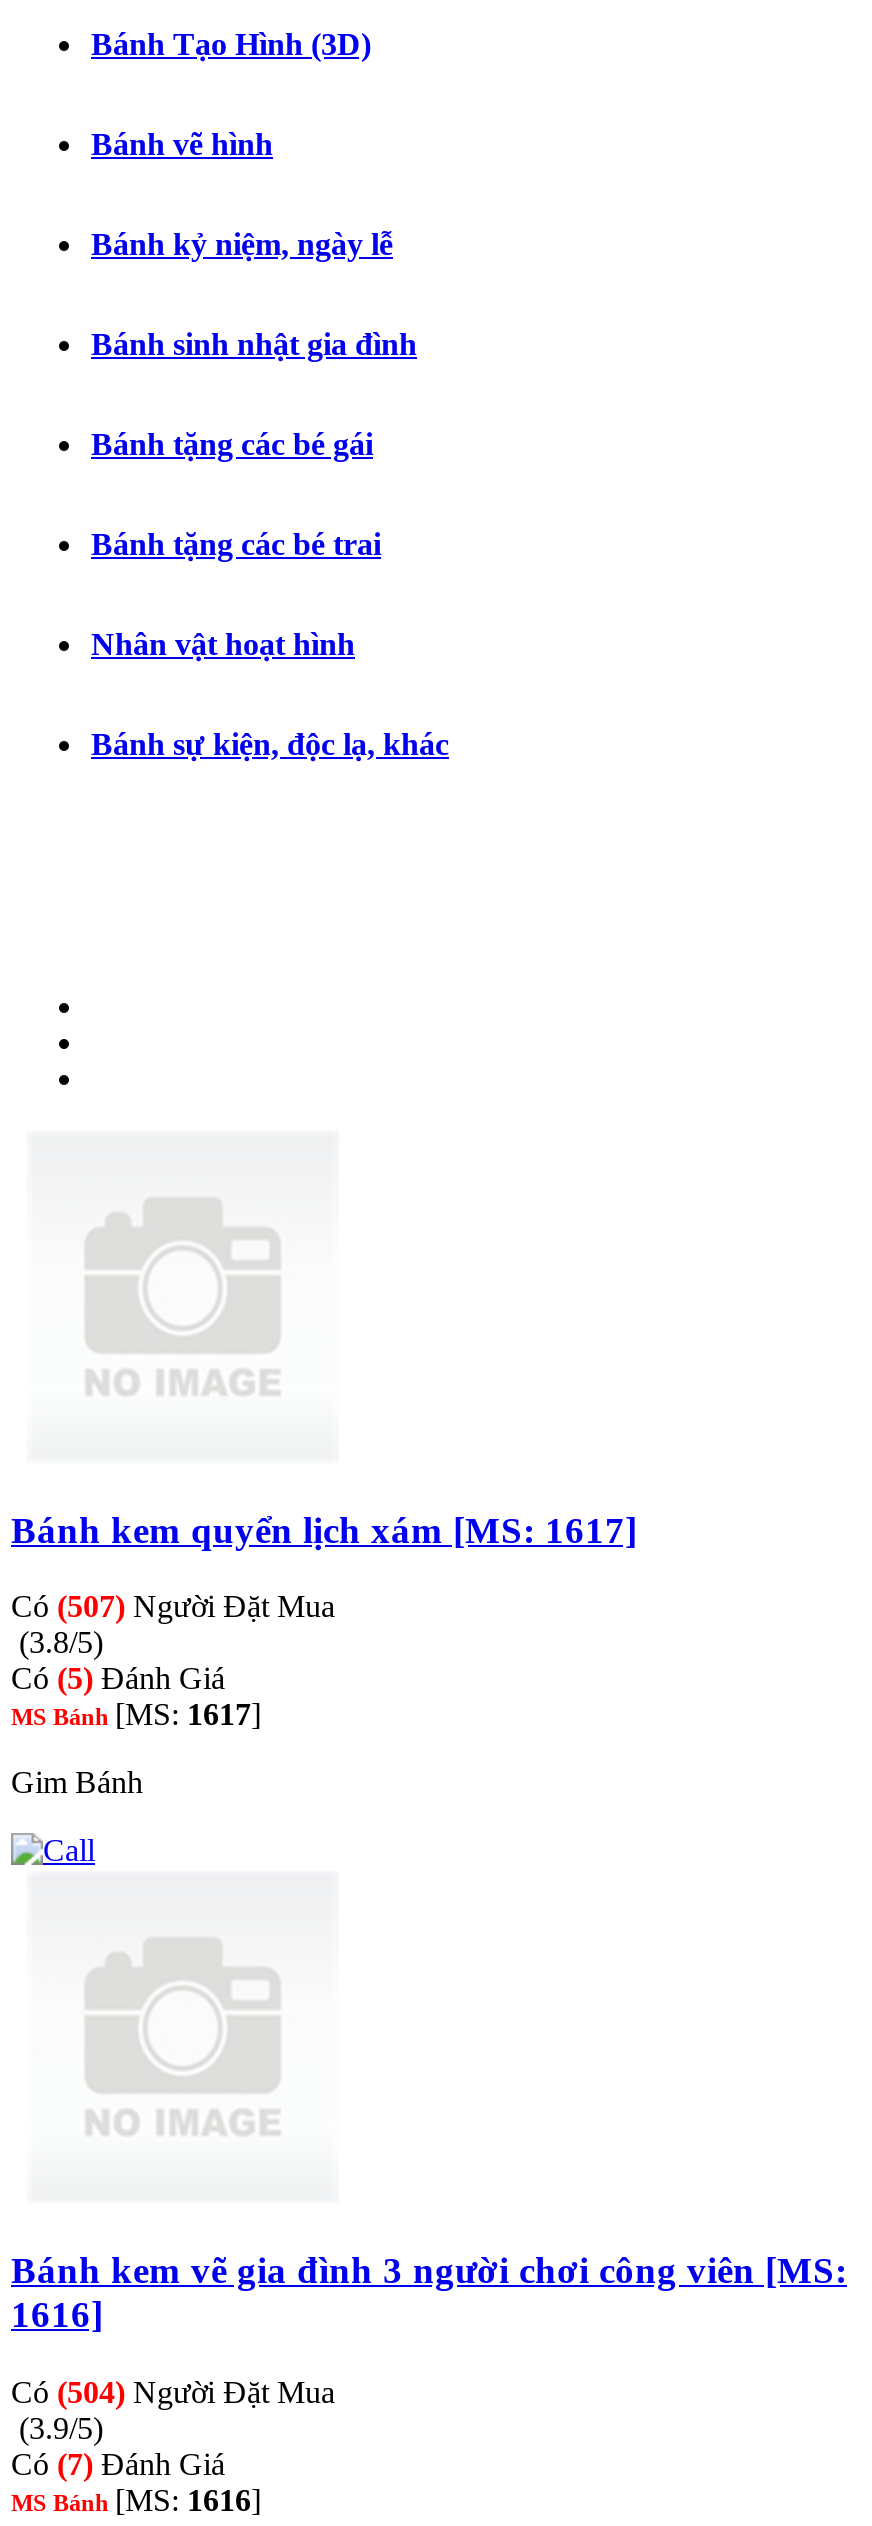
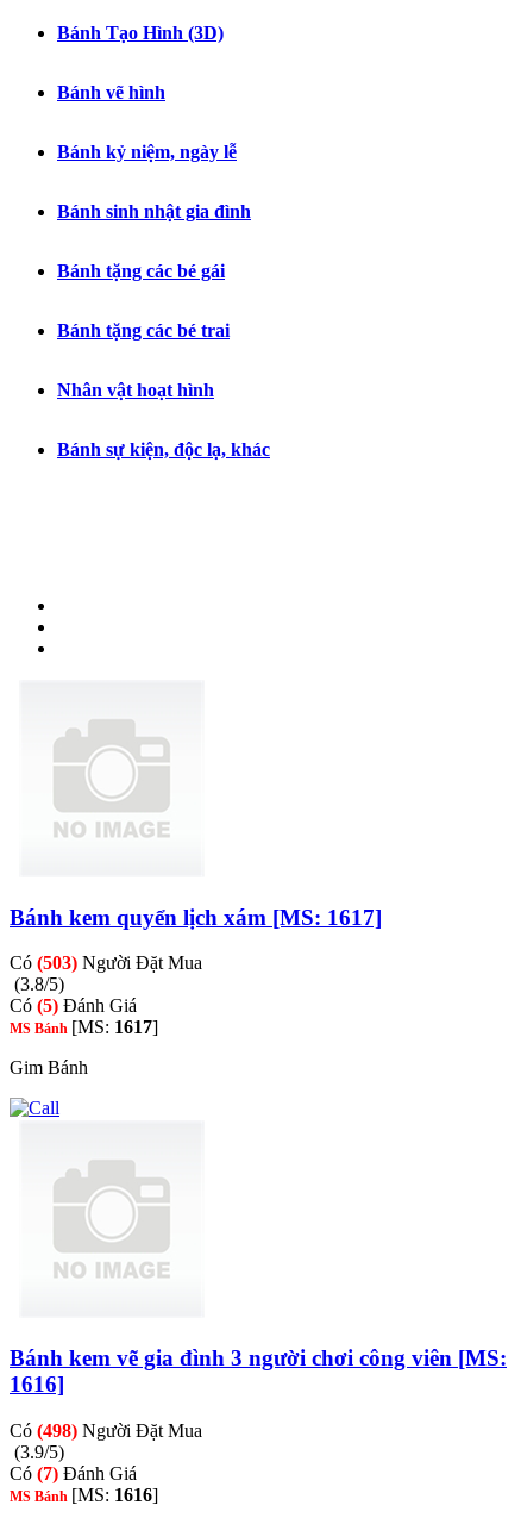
[11,1590,335,1624] Có (507) Người Đặt Mua -> [10,953,202,973] Có (503) Người Đặt Mua
[11,2375,335,2409] Có (504) Người Đặt Mua -> [10,1420,202,1440] Có (498) Người Đặt Mua

